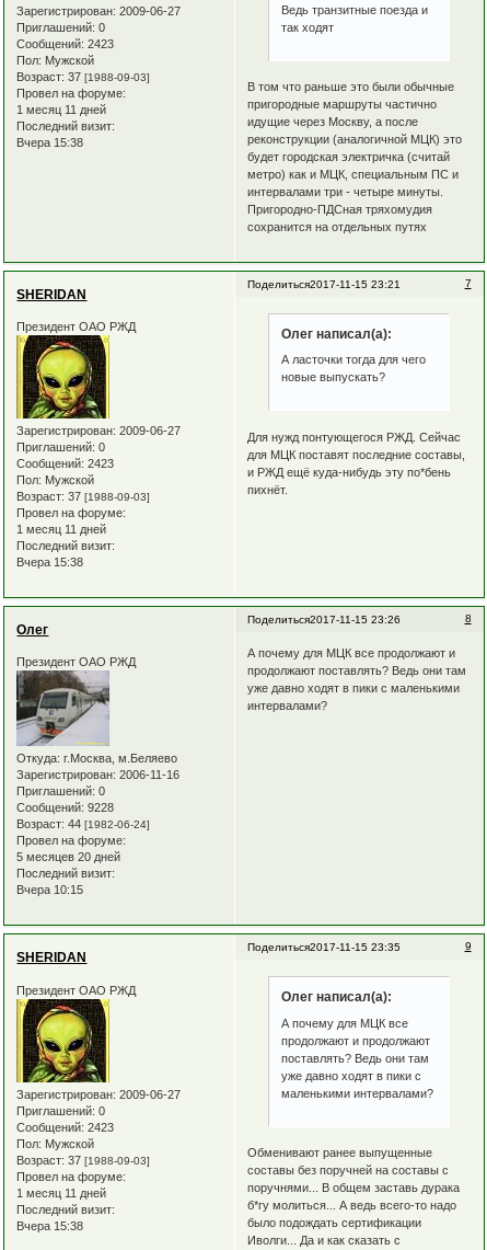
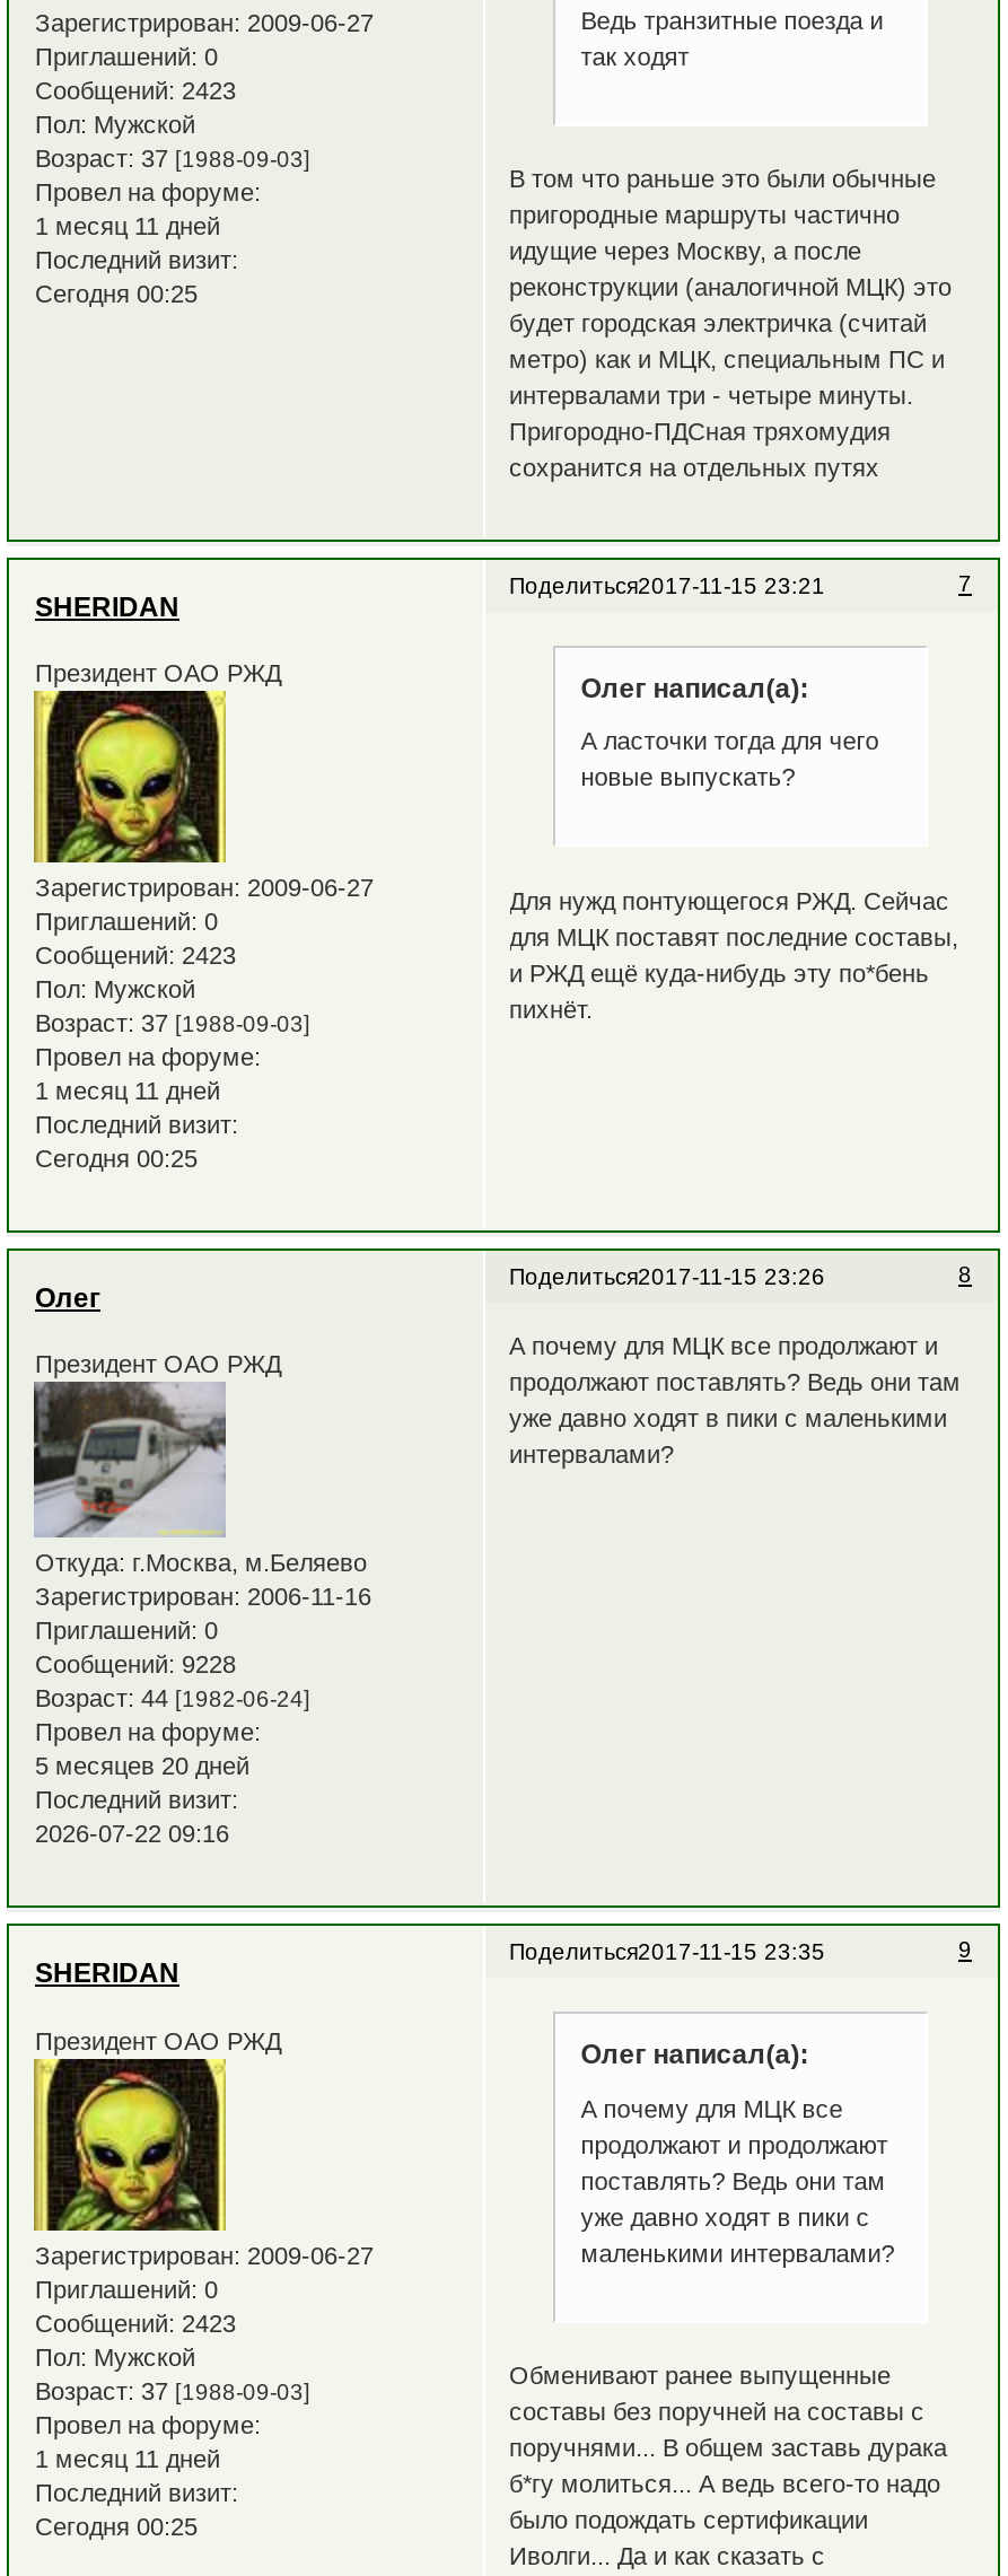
[17,136,84,149] Вчера 15:38 -> [35,279,198,306] Сегодня 00:25
[17,556,84,569] Вчера 15:38 -> [35,1145,198,1172] Сегодня 00:25
[17,883,84,897] Вчера 10:15 -> [35,1821,229,1848] 2026-07-22 09:16
[17,1219,84,1232] Вчера 15:38 -> [35,2512,198,2539] Сегодня 00:25

